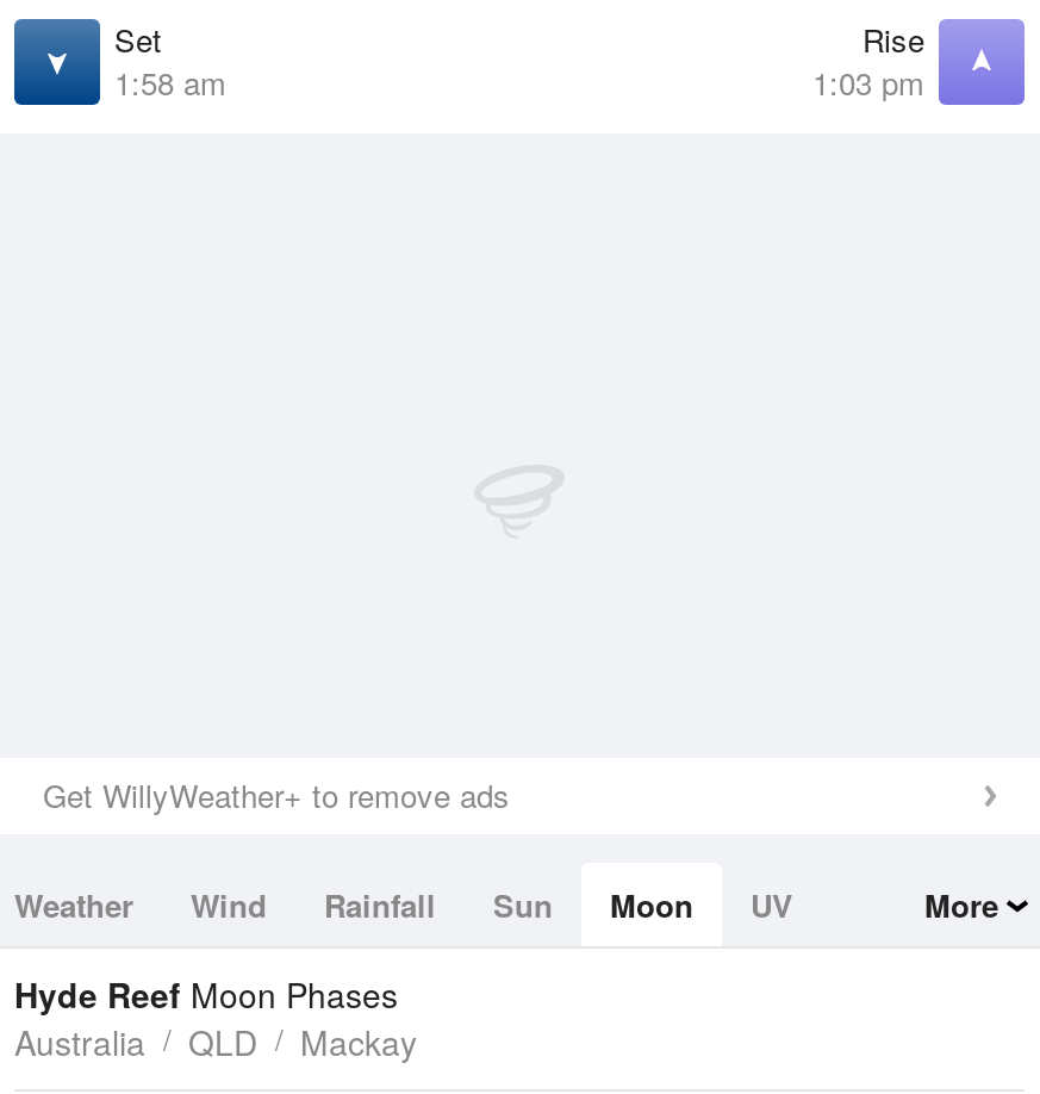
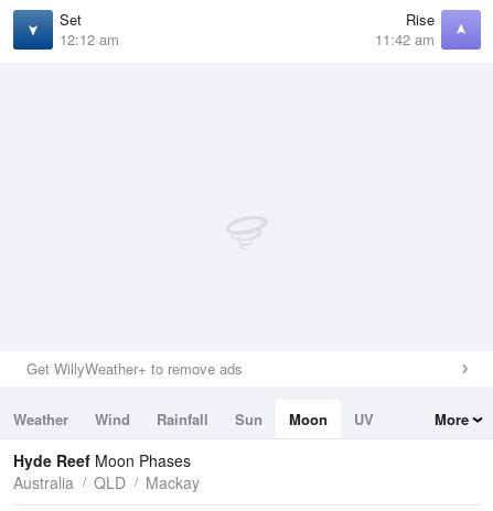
[114,60,226,105] 1:58 am -> [60,29,119,50] 12:12 am
[812,60,924,105] 1:03 pm -> [375,29,435,50] 11:42 am

